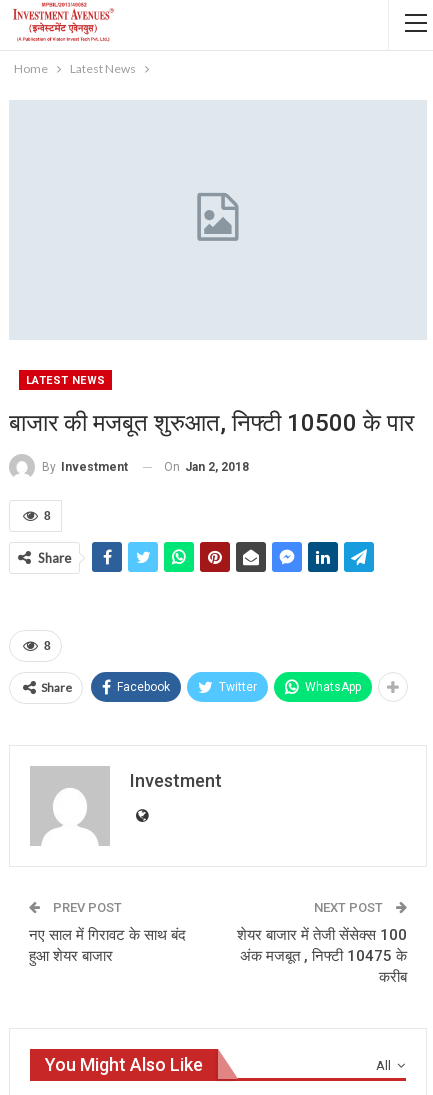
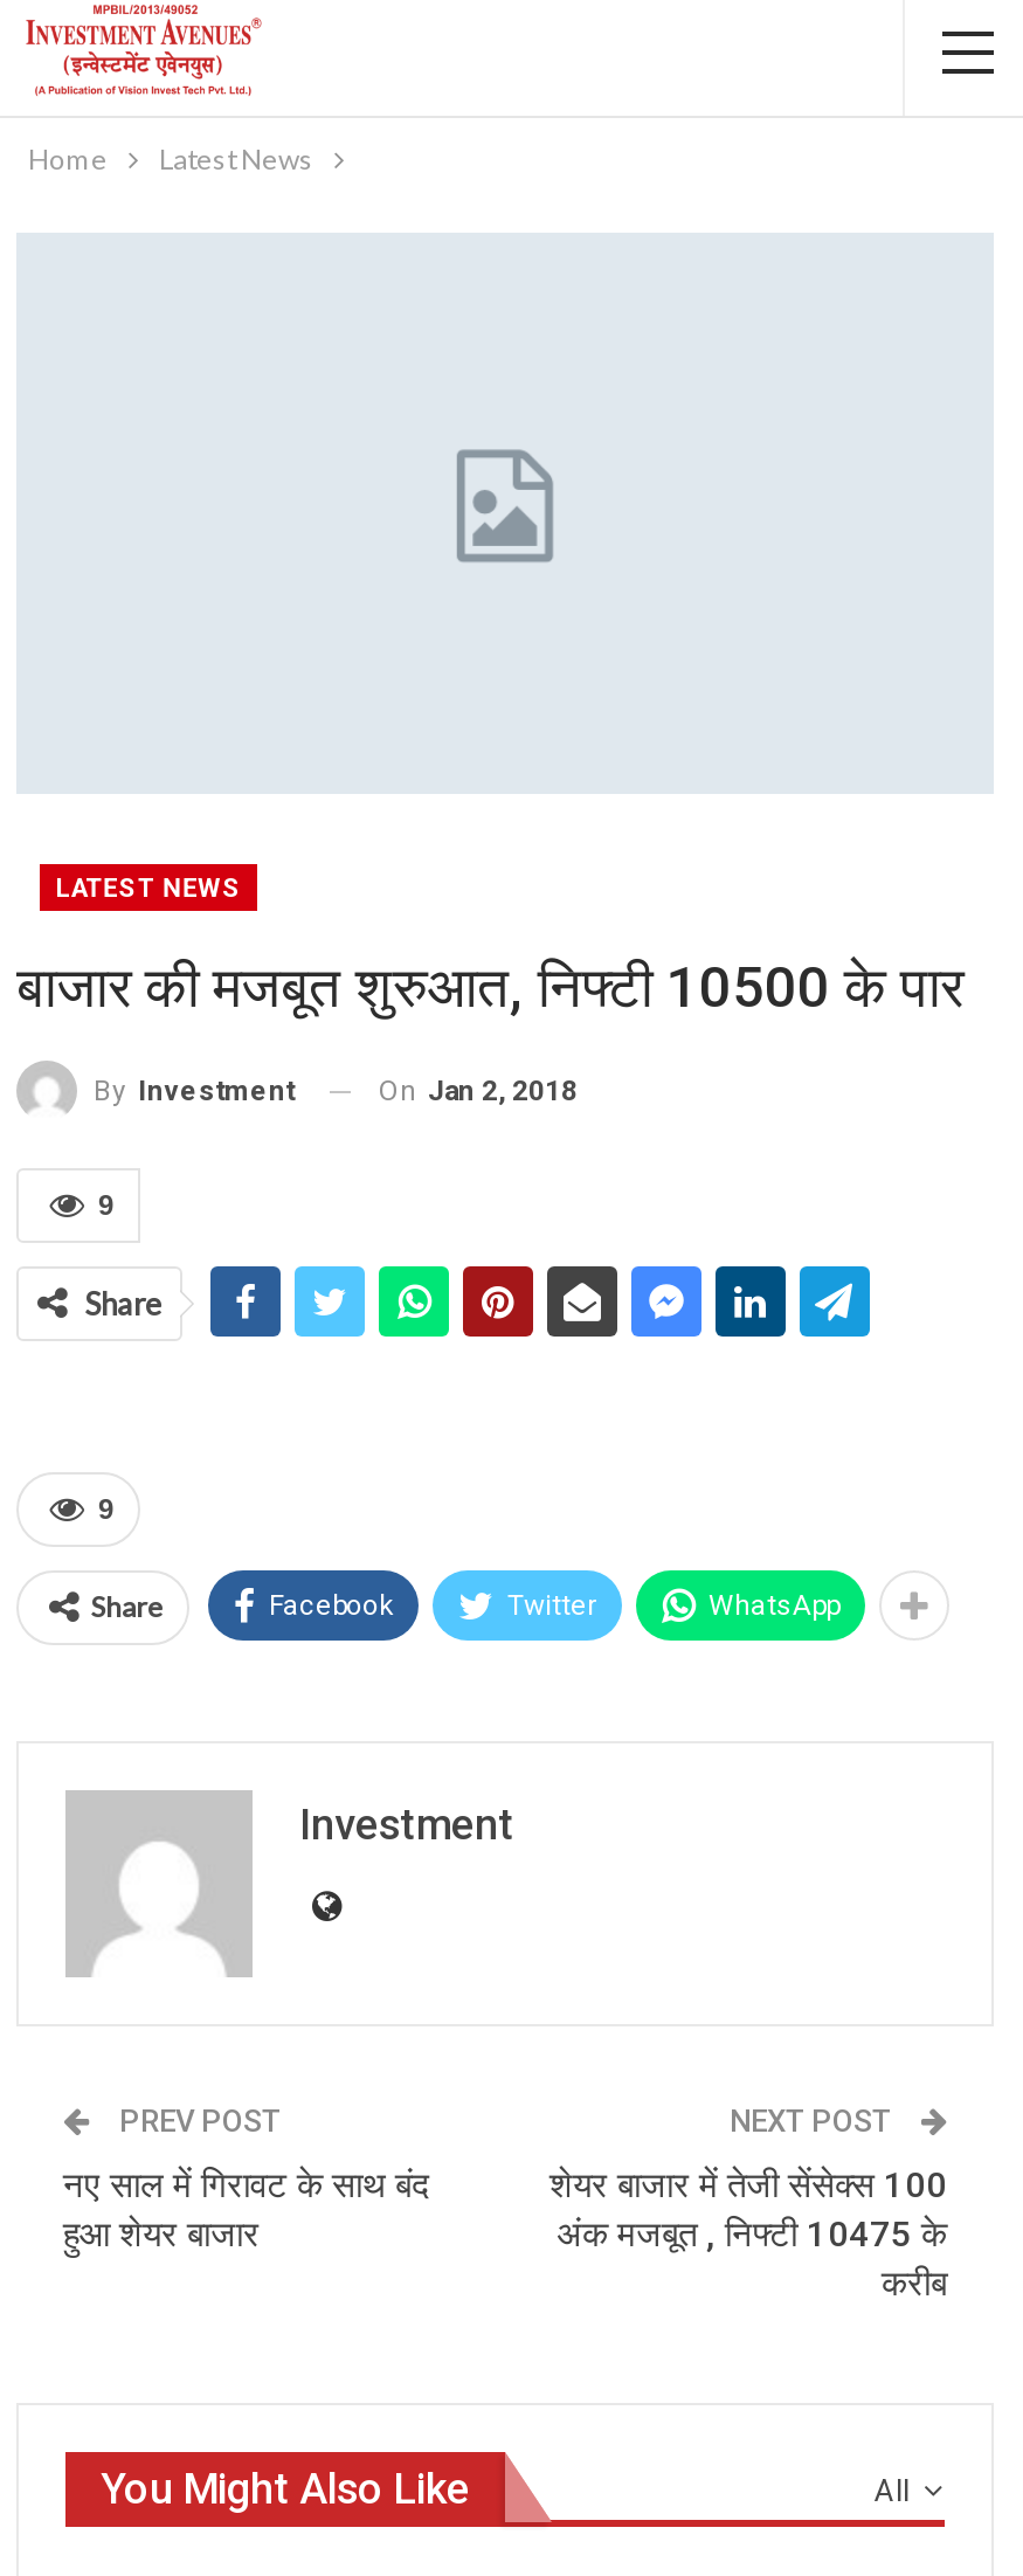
[44,509,51,523] 8 -> [98,1190,115,1223] 9
[44,639,51,653] 8 -> [98,1494,115,1527] 9

